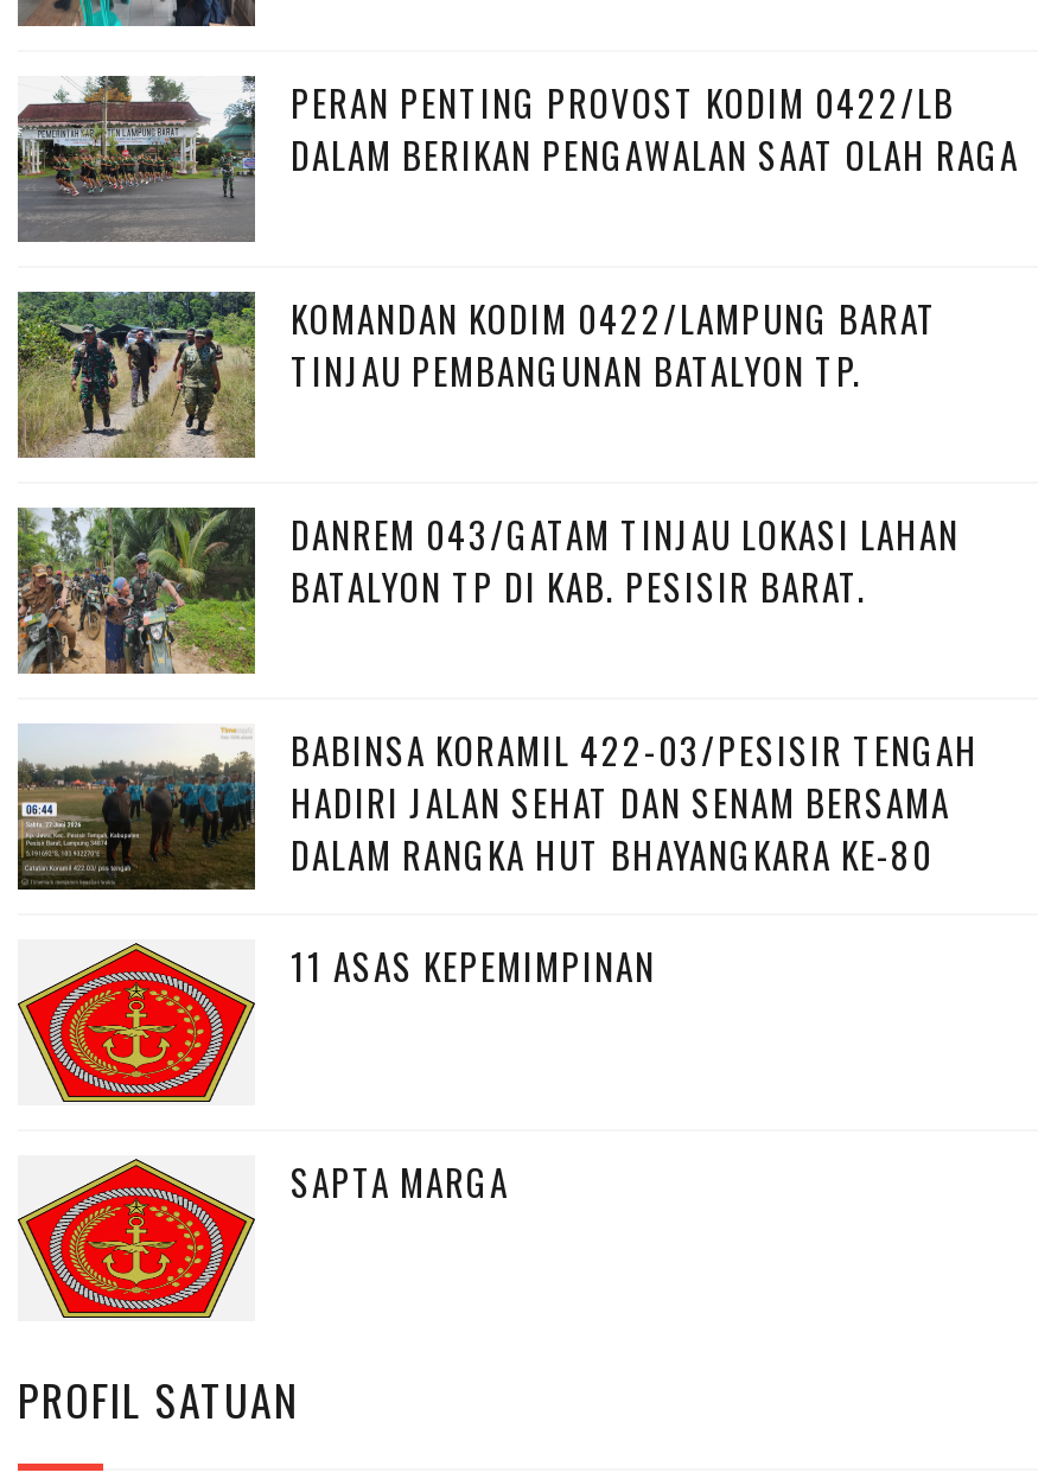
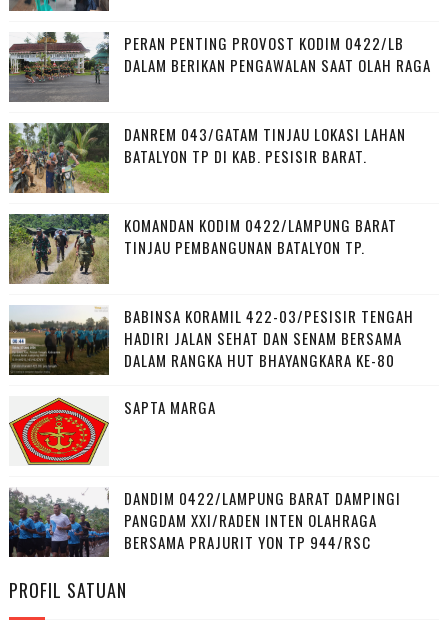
moved [23,289,938,458] -> [10,213,397,284]: [image] | KOMANDAN KODIM 0422/LAMPUNG BARAT | TINJAU PEMBANGUNAN BATALYON TP.
moved [13,503,960,678] -> [7,121,406,195]: [image] | DANREM 043/GATAM TINJAU LOKASI LAHAN | BATALYON TP DI KAB. PESISIR BARAT.
[291,939,656,991] 11 ASAS KEPEMIMPINAN -> none
moved [23,1155,509,1314] -> [11,396,216,463]: [image] | SAPTA MARGA
none -> [8,487,401,558] [image] | DANDIM 0422/LAMPUNG BARAT DAMPINGI | PANGDAM XXI/RADEN INTEN OLAHRAGA | BERSAMA PRAJURIT YON TP 944/RSC

